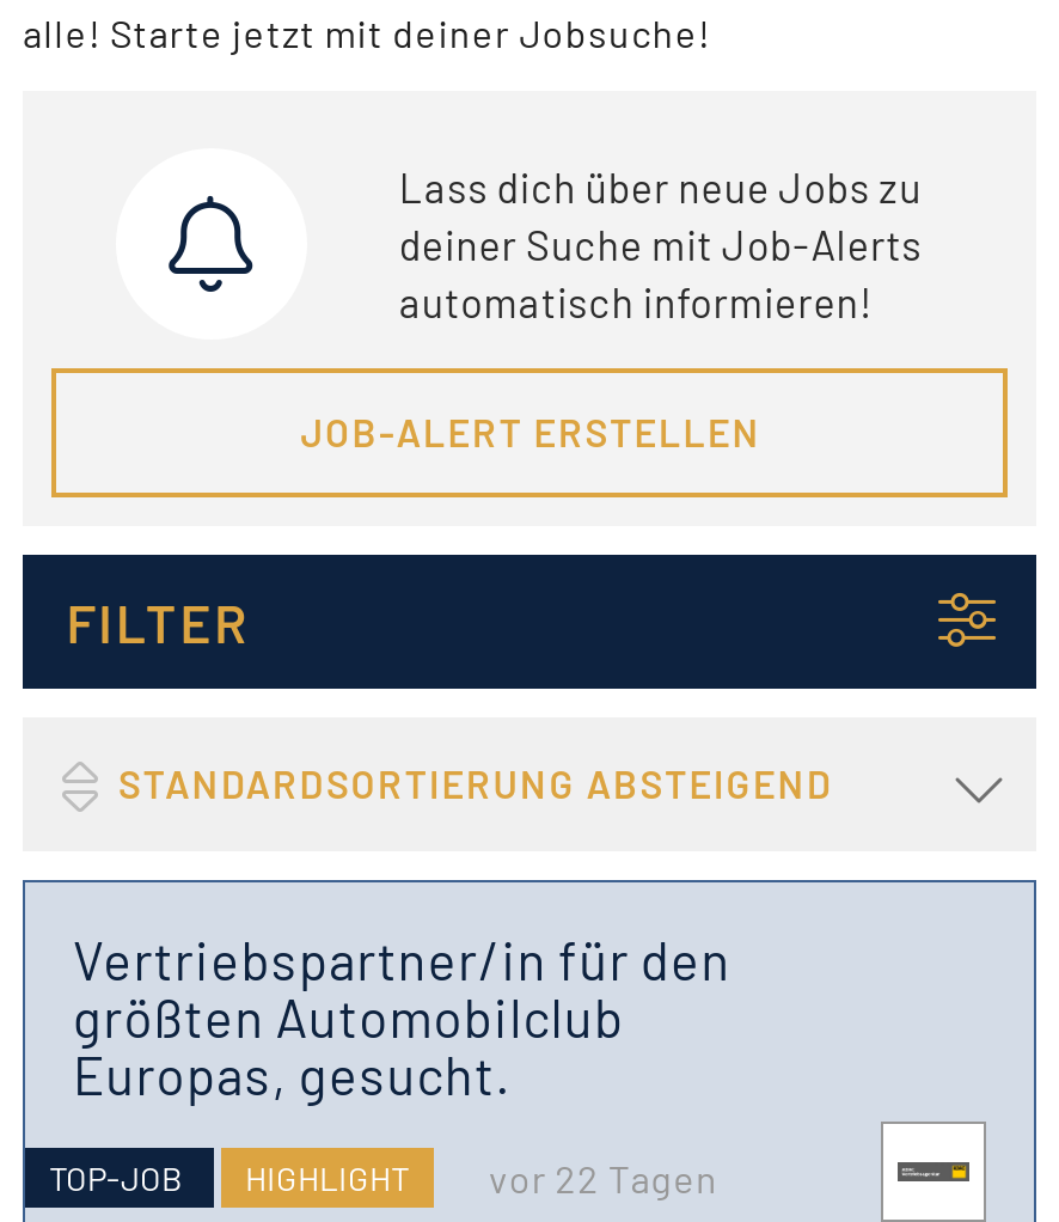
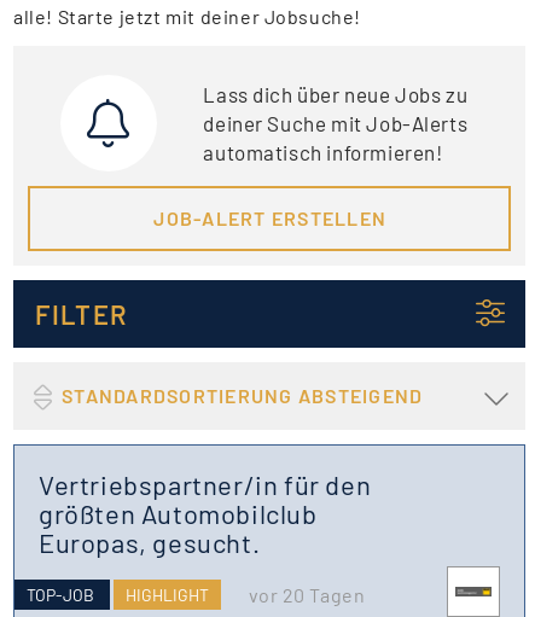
[49,1154,718,1199] TOP-JOB HIGHLIGHT vor 22 Tagen -> [27,583,365,606] TOP-JOB HIGHLIGHT vor 20 Tagen

